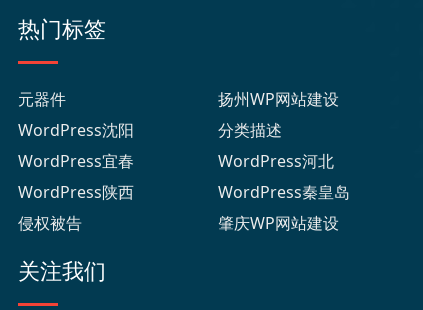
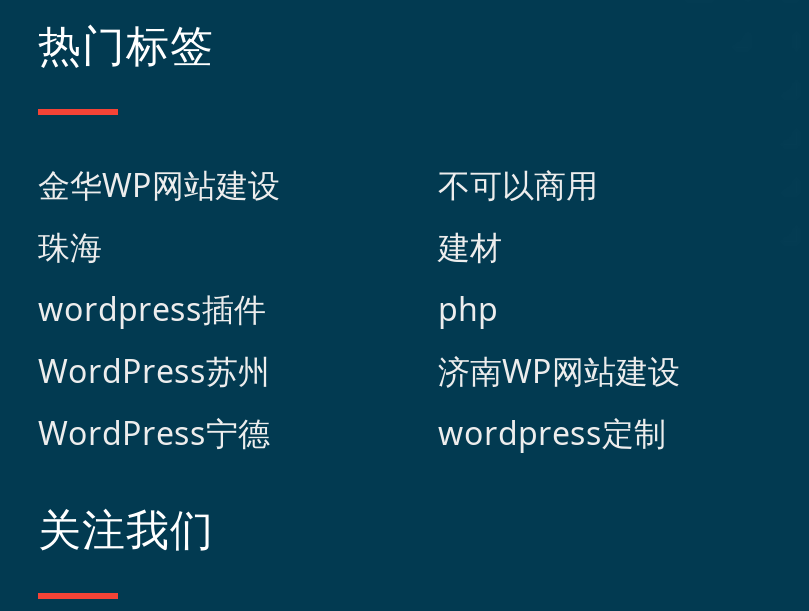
[18,88,350,234] 元器件 | 扬州WP网站建设 | WordPress沈阳 | 分类描述 | WordPress宜春 | WordPress河北 | WordPress陕西 | WordPress秦皇岛 | 侵权被告 | 肇庆WP网站建设 -> [38,163,680,455] 金华WP网站建设 | 不可以商用 | 珠海 | 建材 | wordpress插件 | php | WordPress苏州 | 济南WP网站建设 | WordPress宁德 | wordpress定制

